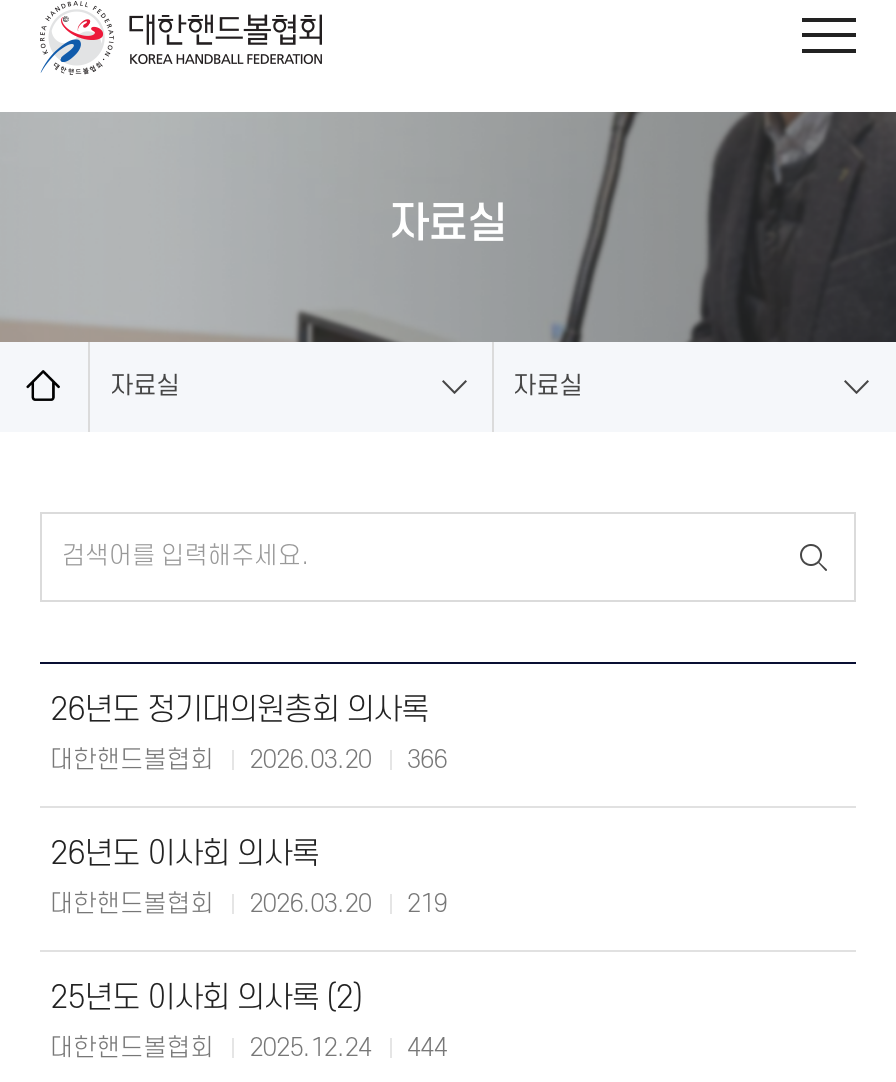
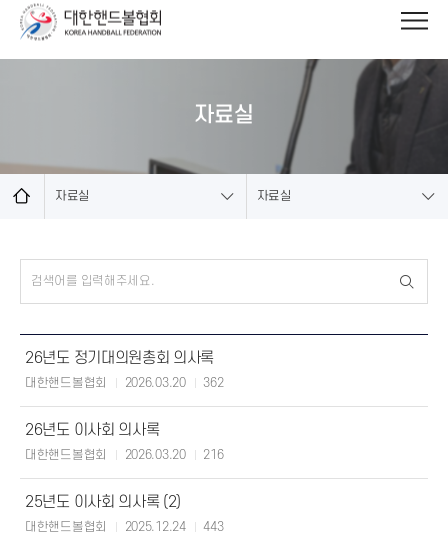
[50,746,447,774] 대한핸드볼협회 2026.03.20 366 -> [25,376,223,390] 대한핸드볼협회 2026.03.20 362
[50,890,447,918] 대한핸드볼협회 2026.03.20 219 -> [25,448,223,462] 대한핸드볼협회 2026.03.20 216
[50,1034,447,1062] 대한핸드볼협회 2025.12.24 444 -> [25,520,223,534] 대한핸드볼협회 2025.12.24 443

